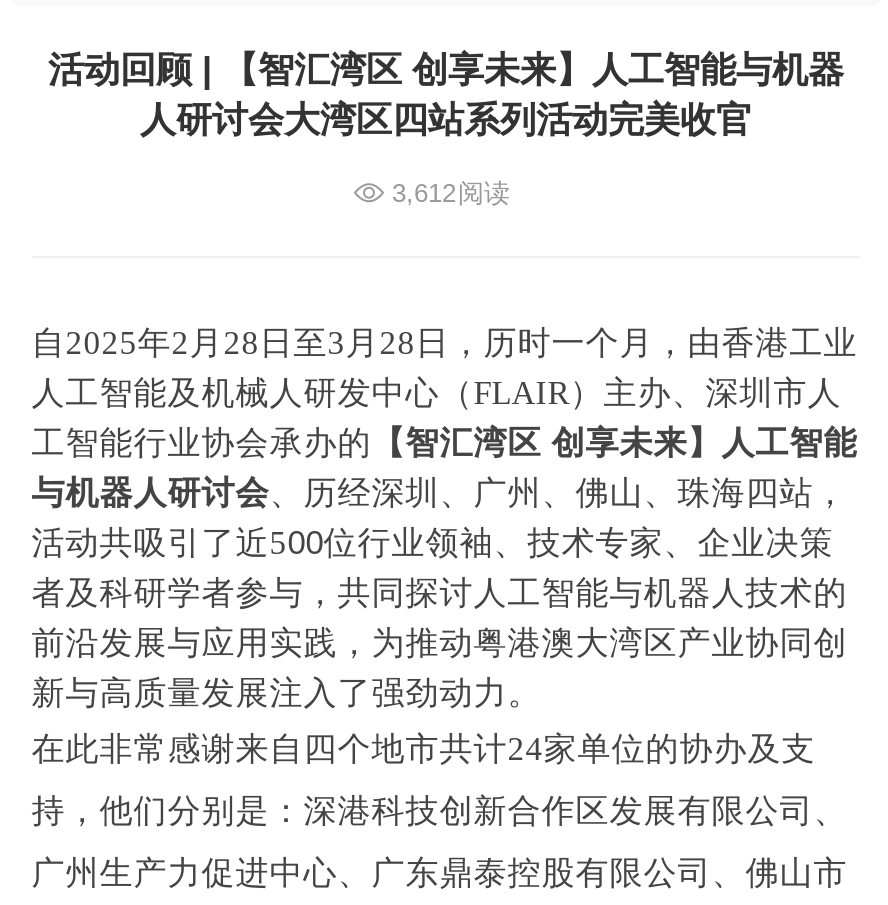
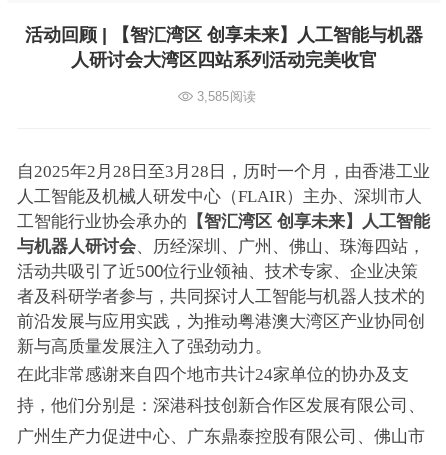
[384,178,510,208] 3,612阅读 -> [193,89,256,104] 3,585阅读

